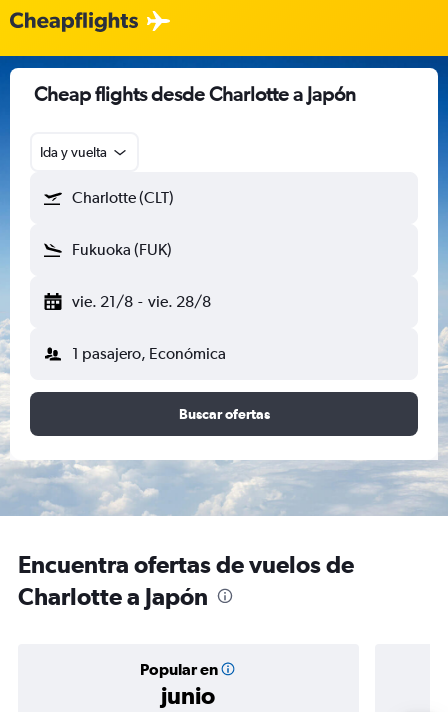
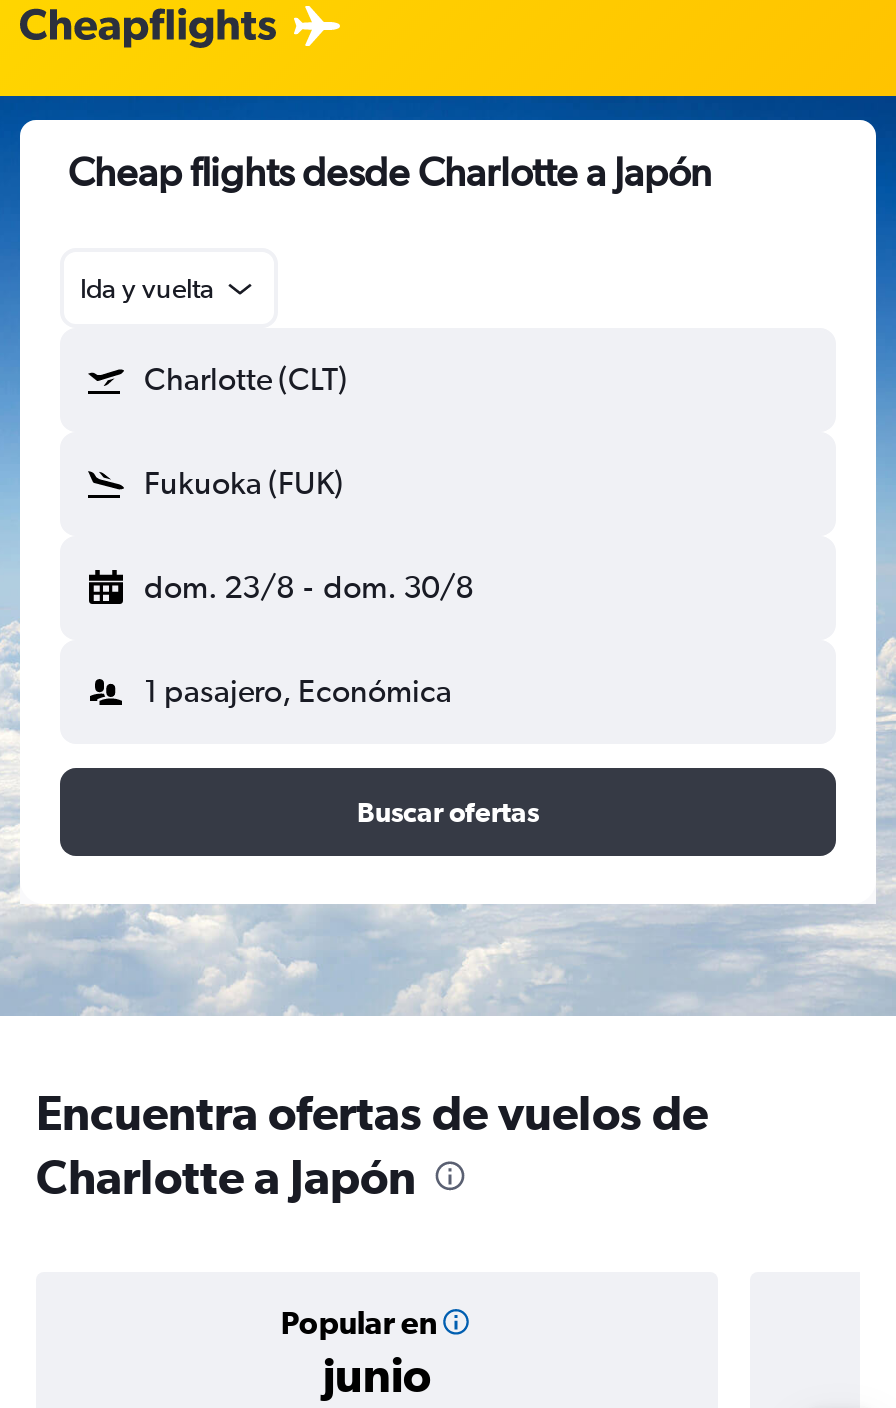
[72,292,211,311] vie. 21/8 - vie. 28/8 -> [144,568,473,606] dom. 23/8 - dom. 30/8

